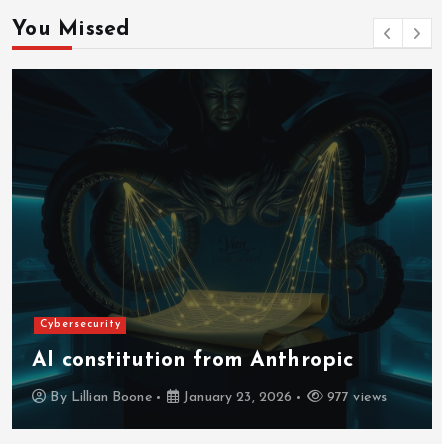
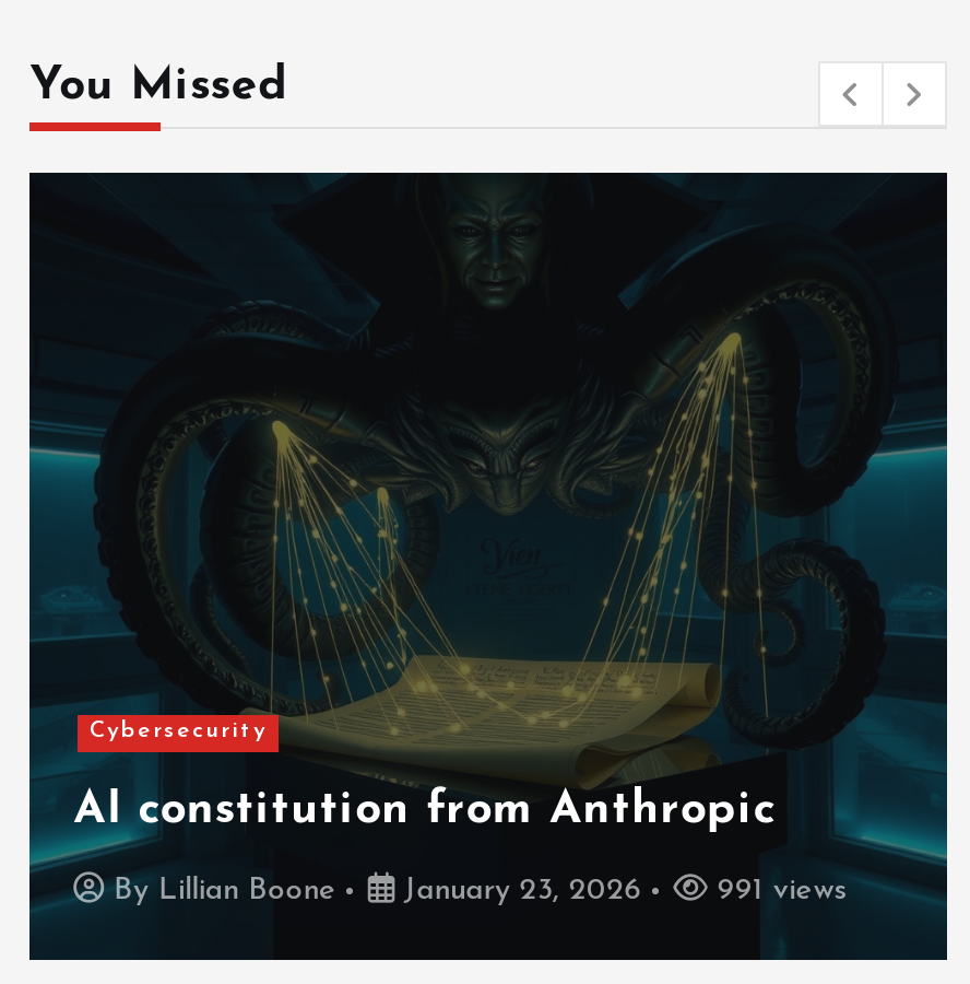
[323,390,387,405] 977 views -> [708,876,847,908] 991 views

